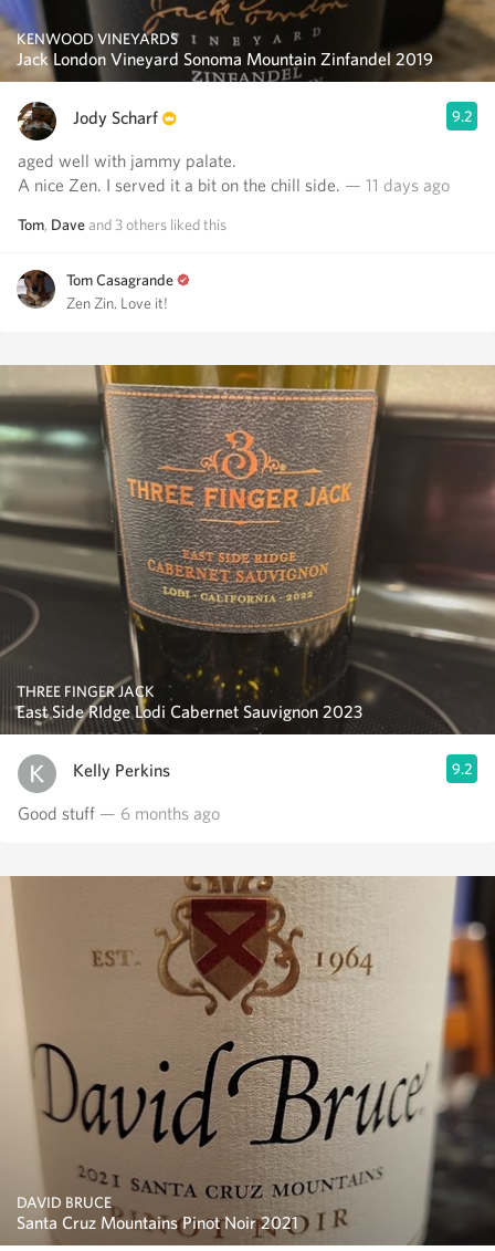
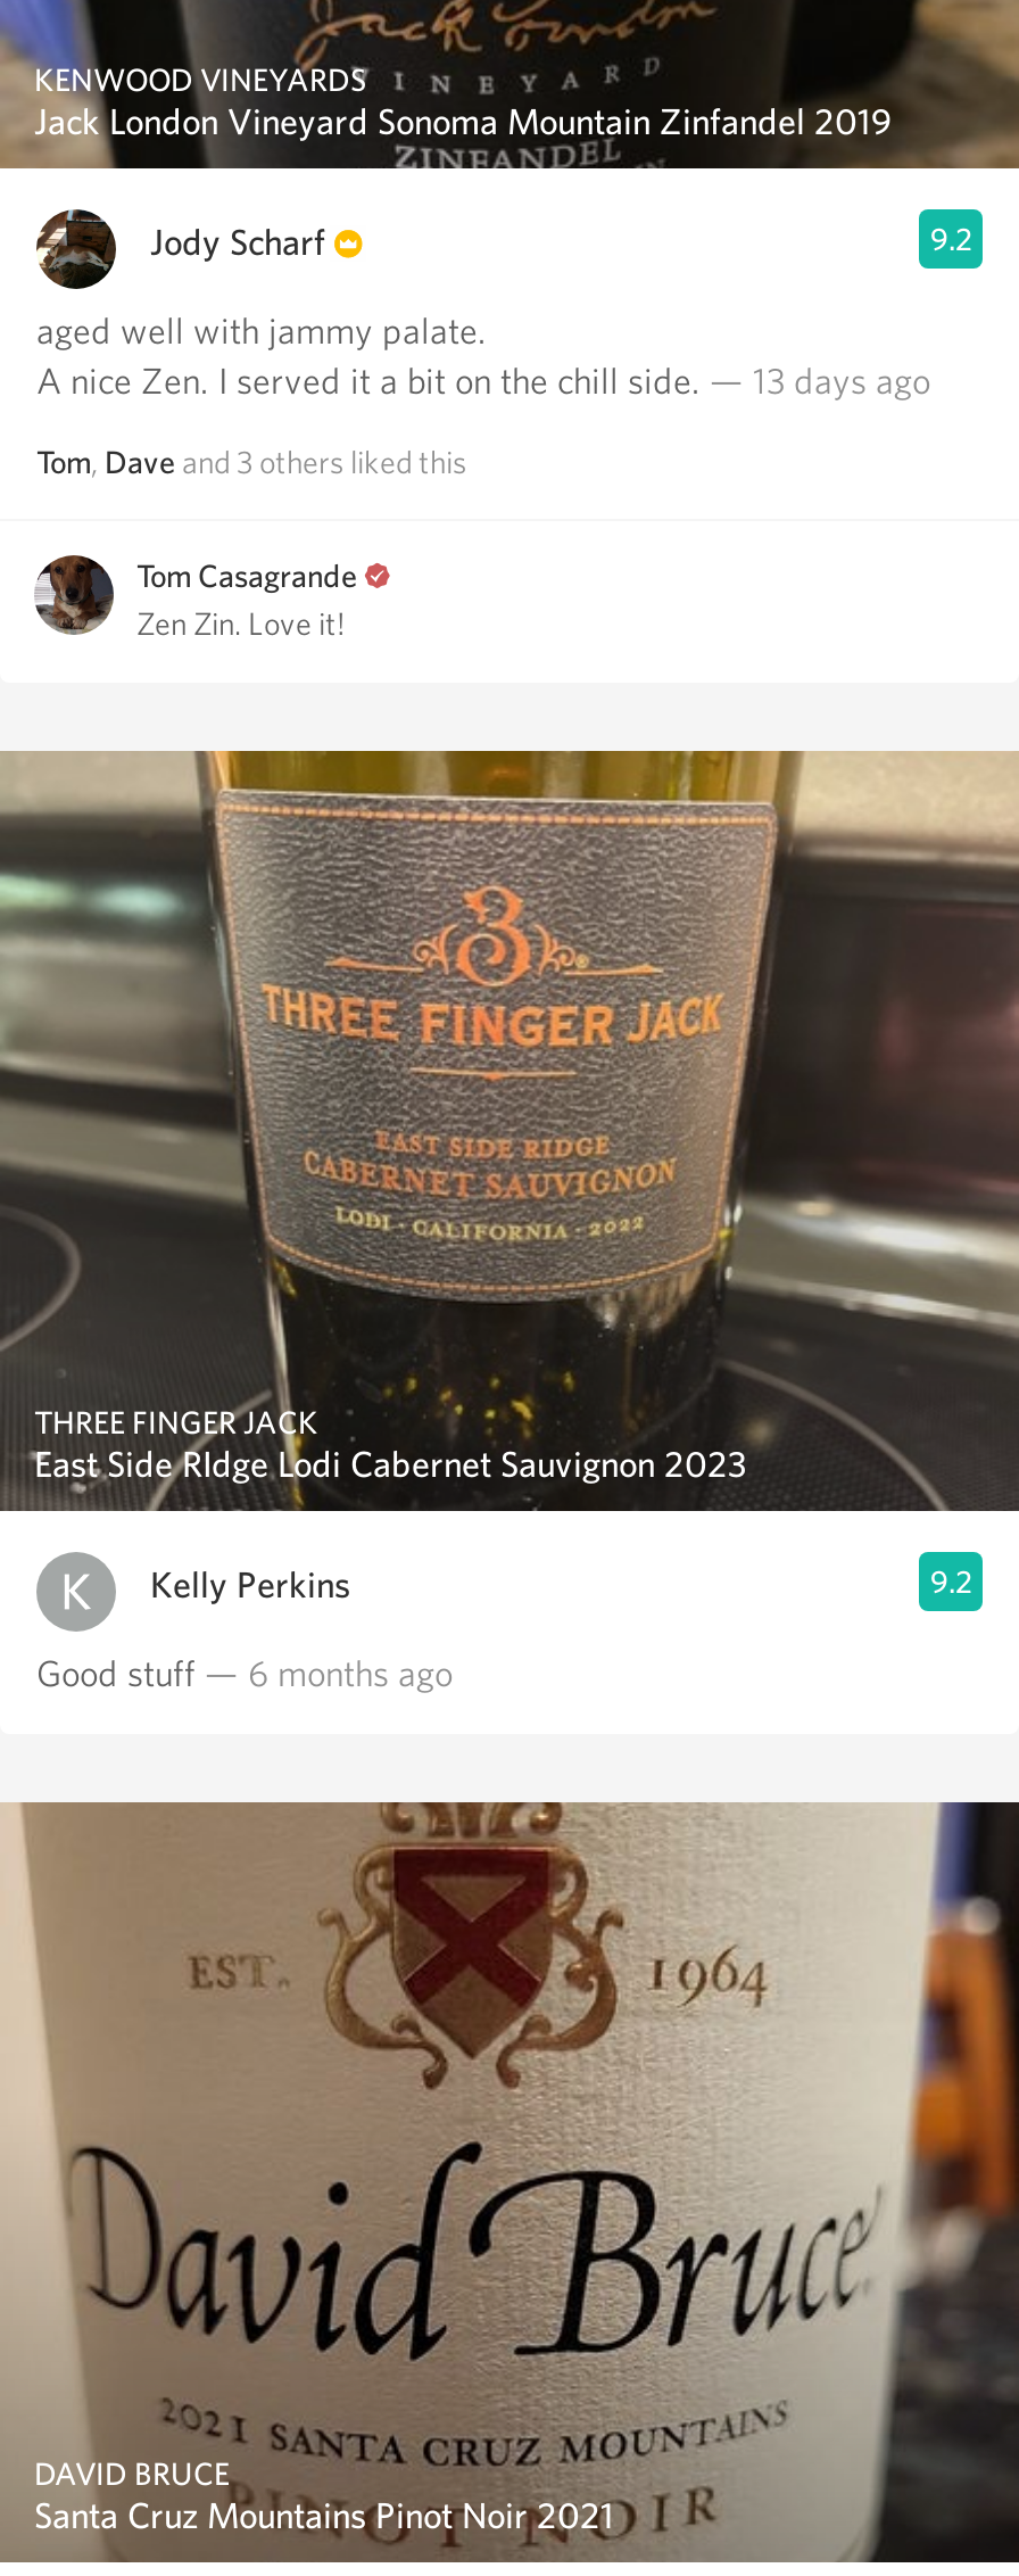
[18,175,450,196] A nice Zen. I served it a bit on the chill side. — 11 days ago -> [36,360,930,403] A nice Zen. I served it a bit on the chill side. — 13 days ago

